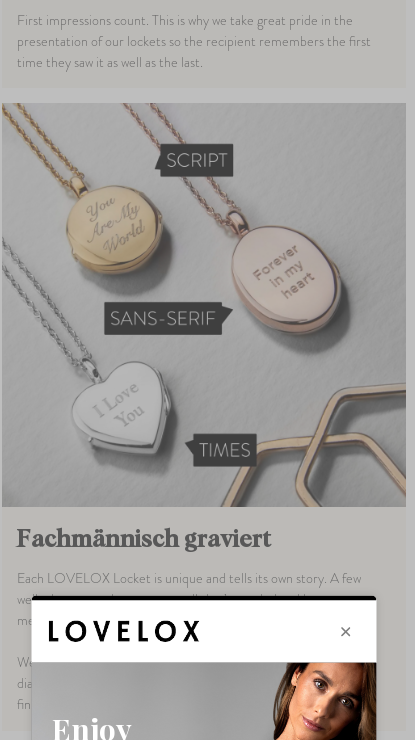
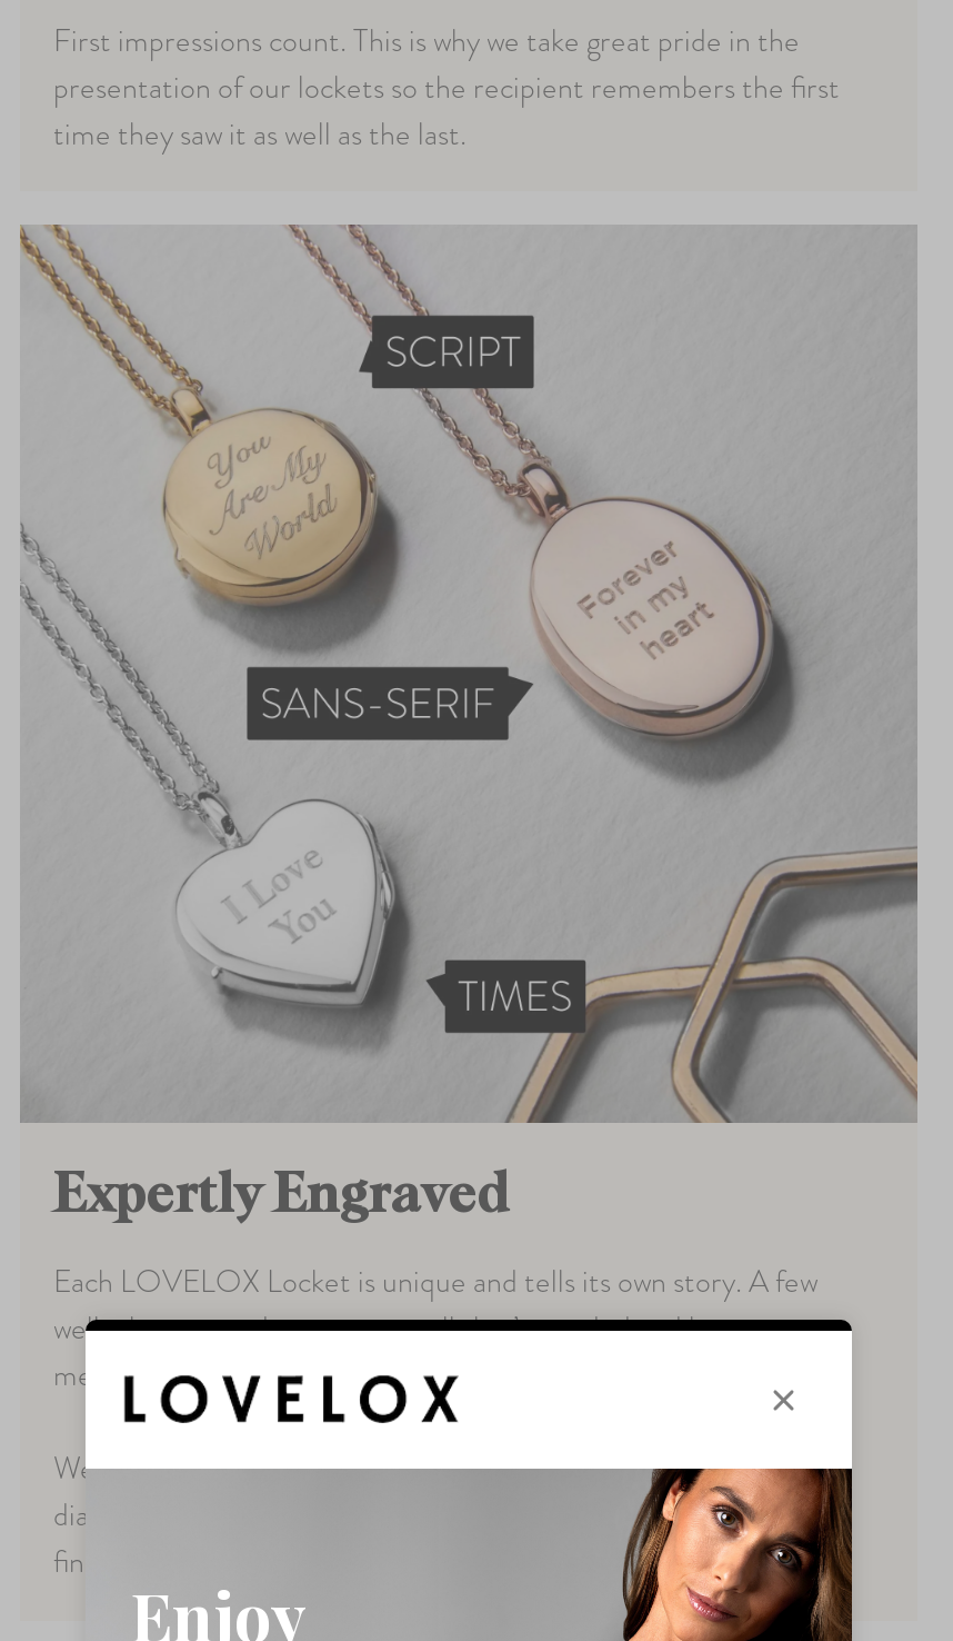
[17,528,271,552] Fachmännisch graviert -> [53,1169,509,1223] Expertly Engraved

